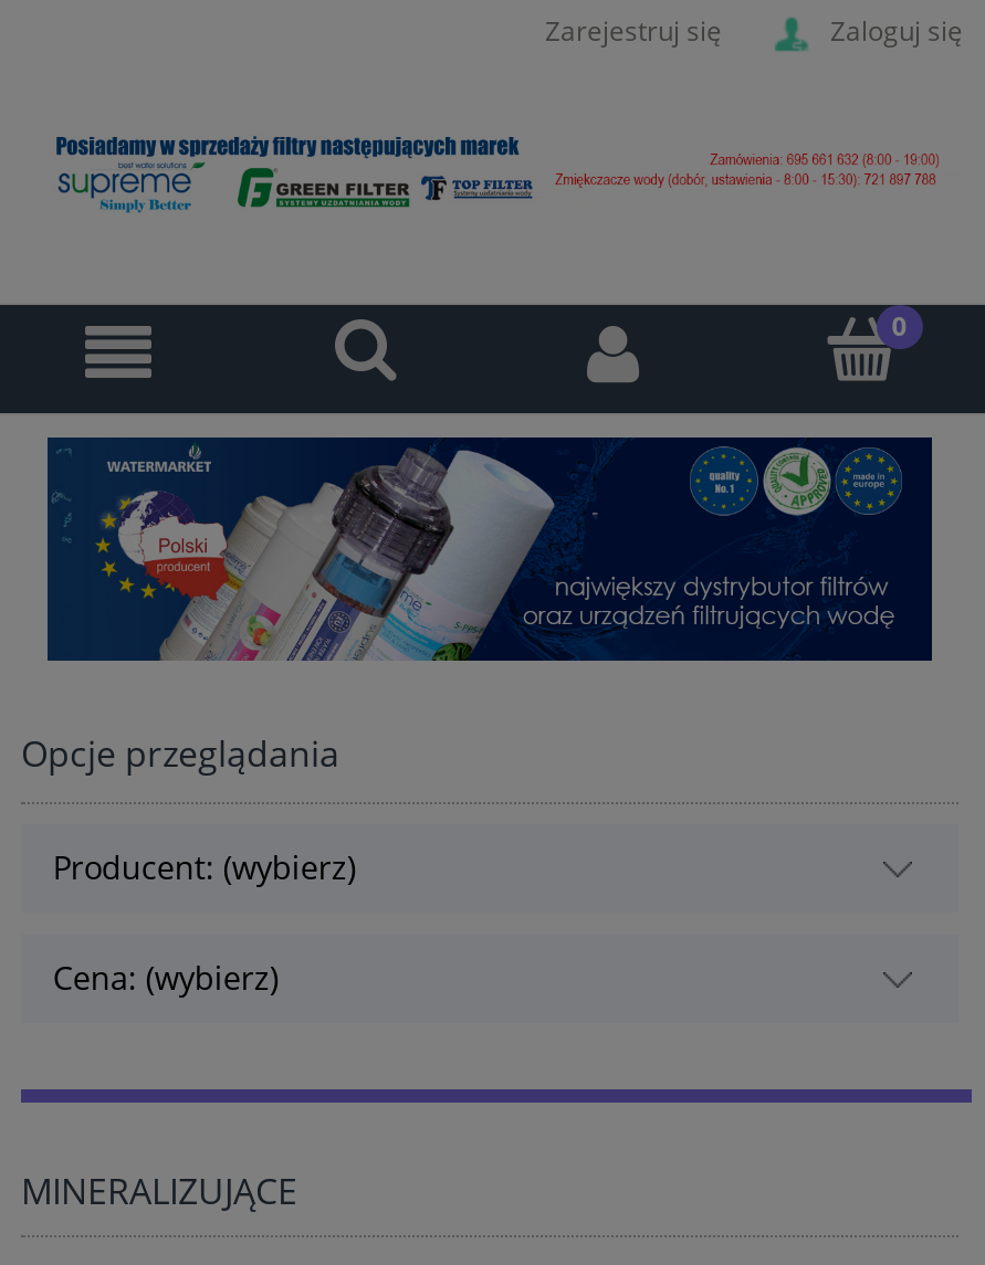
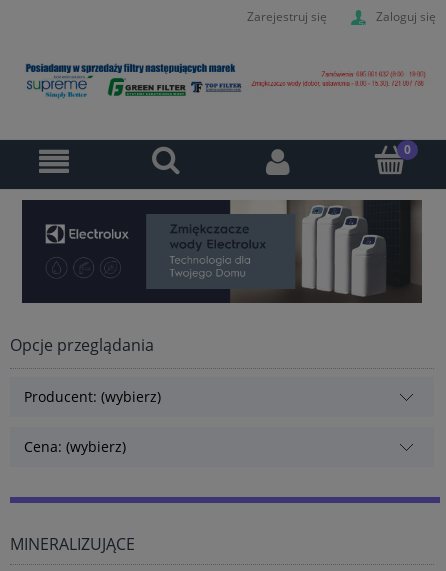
[48,435,934,663] [image] -> [22,199,423,304] [image]

